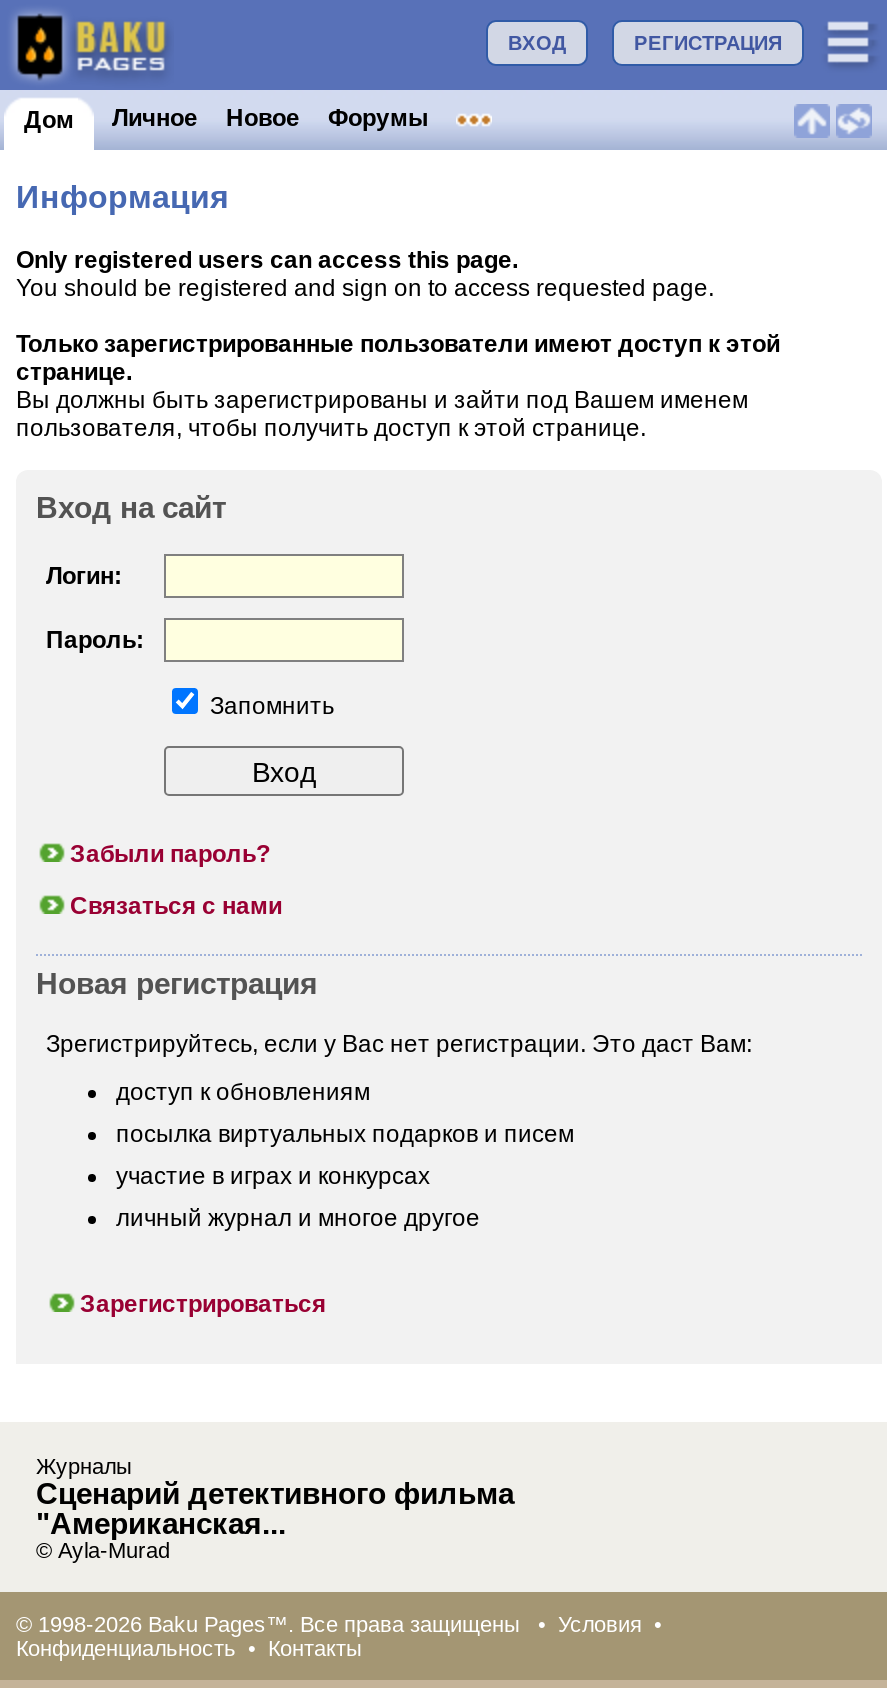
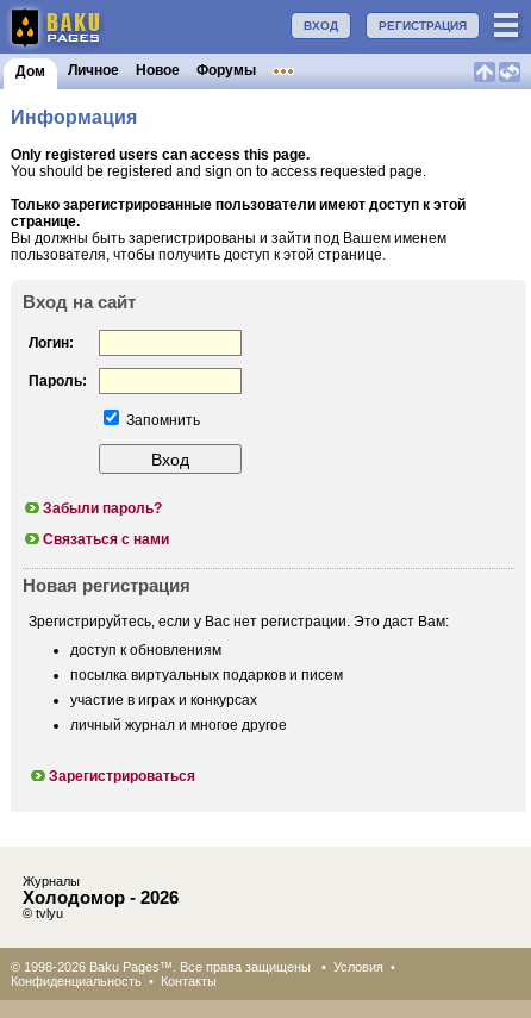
[36,1475,514,1561] Сценарий детективного фильма | "Американская... | © Ayla-Murad -> [23,887,179,920] Холодомор - 2026 | © tvlyu

